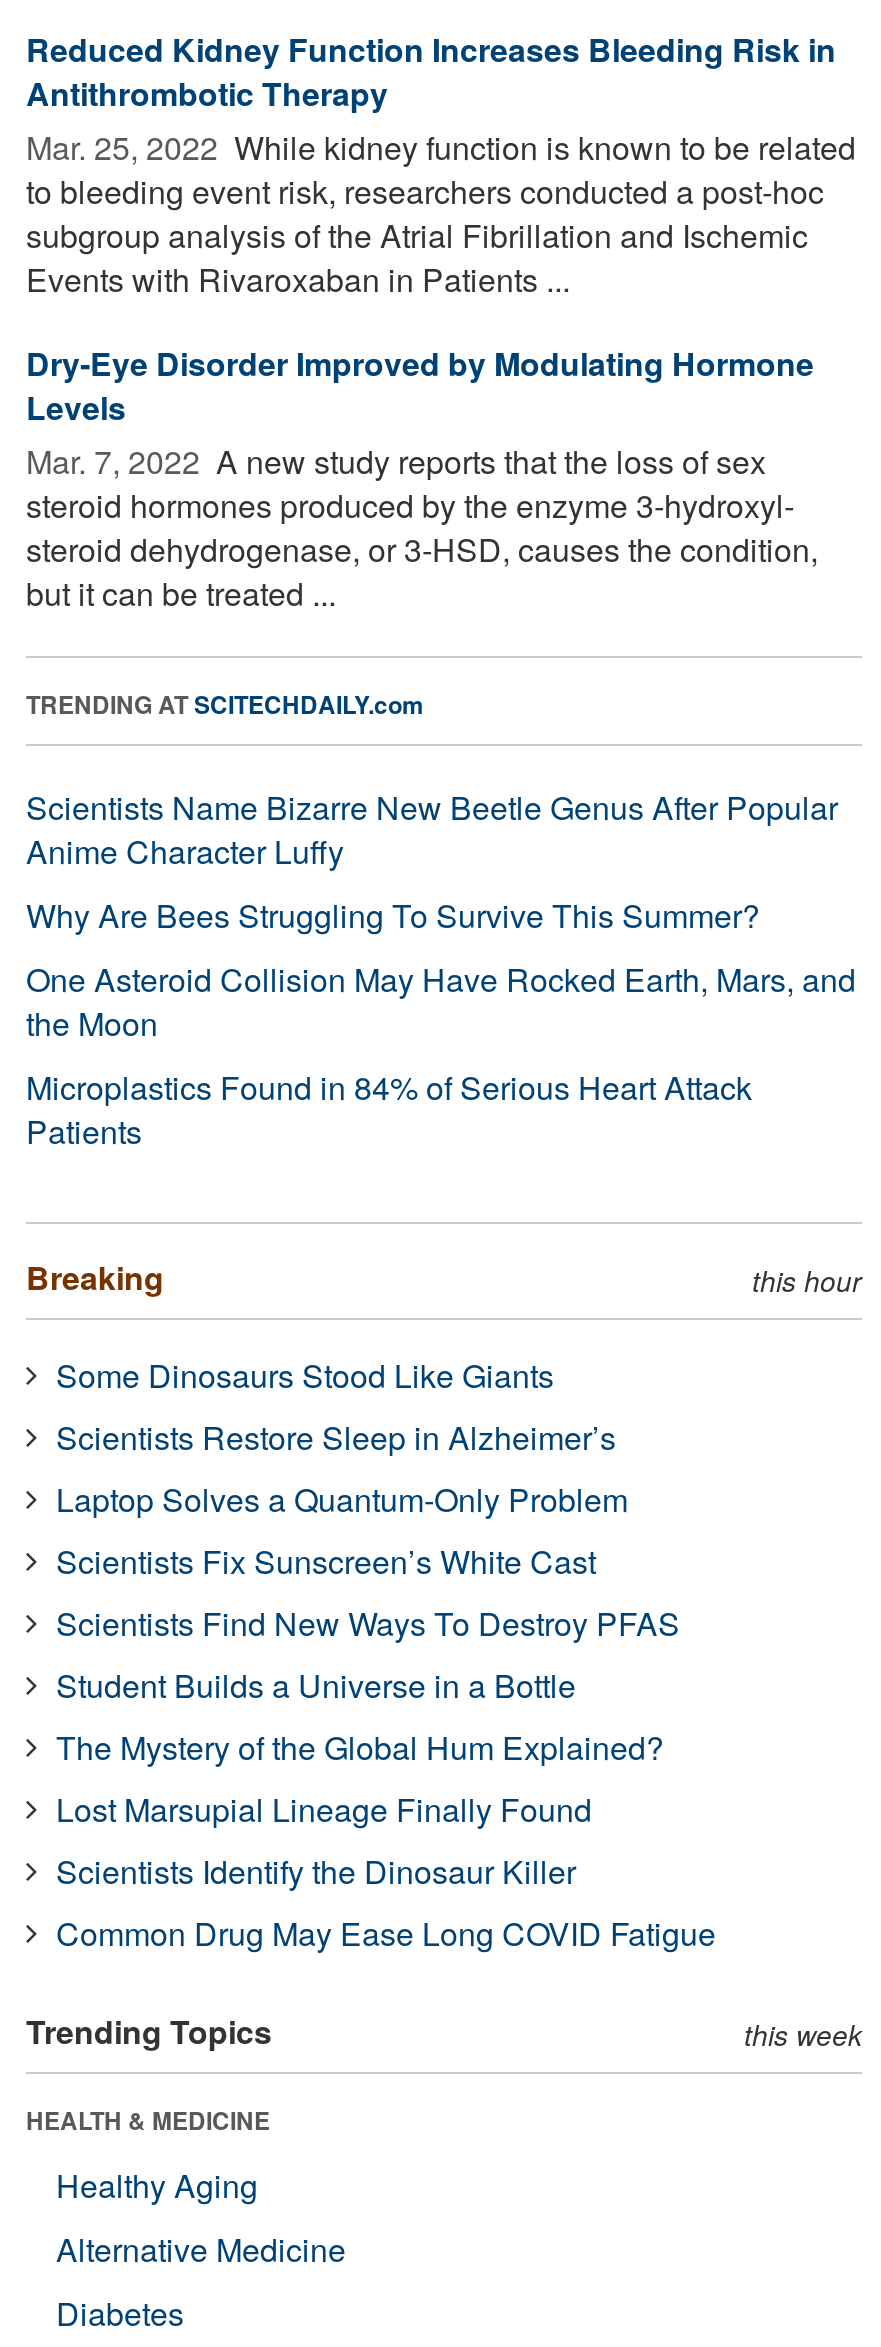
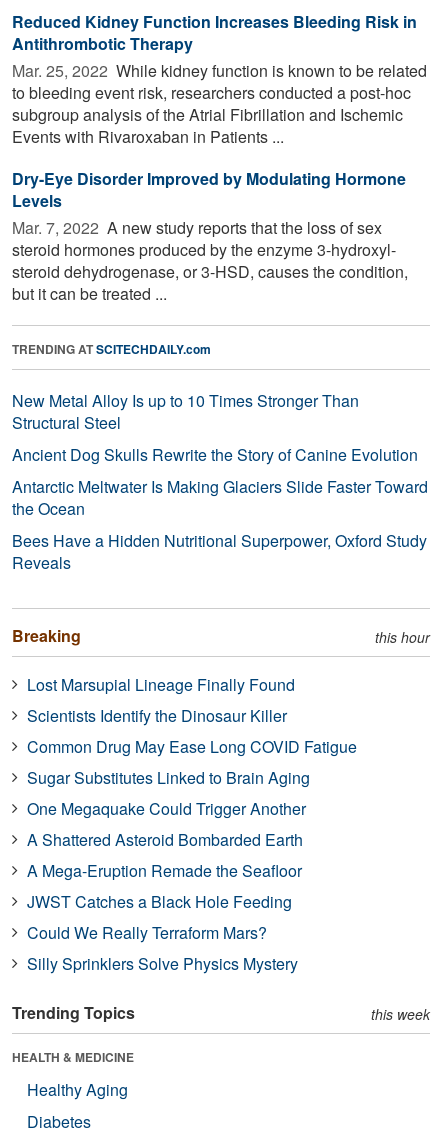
[26,784,856,1154] Scientists Name Bizarre New Beetle Genus After Popular | Anime Character Luffy | Why Are Bees Struggling To Survive This Summer? | One Asteroid Collision May Have Rocked Earth, Mars, and | the Moon | Microplastics Found in 84% of Serious Heart Attack | Patients -> [12,389,428,574] New Metal Alloy Is up to 10 Times Stronger Than | Structural Steel | Ancient Dog Skulls Rewrite the Story of Canine Evolution | Antarctic Meltwater Is Making Glaciers Slide Faster Toward | the Ocean | Bees Have a Hidden Nutritional Superpower, Oxford Study | Reveals
[56,1352,680,1770] Some Dinosaurs Stood Like Giants | Scientists Restore Sleep in Alzheimer’s | Laptop Solves a Quantum-Only Problem | Scientists Fix Sunscreen’s White Cast | Scientists Find New Ways To Destroy PFAS | Student Builds a Universe in a Bottle | The Mystery of the Global Hum Explained? -> none
moved [56,1786,716,1956] -> [27,673,357,758]: Lost Marsupial Lineage Finally Found | Scientists Identify the Dinosaur Killer | Common Drug May Ease Long COVID Fatigue
none -> [27,766,310,975] Sugar Substitutes Linked to Brain Aging | One Megaquake Could Trigger Another | A Shattered Asteroid Bombarded Earth | A Mega-Eruption Remade the Seafloor | JWST Catches a Black Hole Feeding | Could We Really Terraform Mars? | Silly Sprinklers Solve Physics Mystery
[56,2226,346,2272] Alternative Medicine -> none

